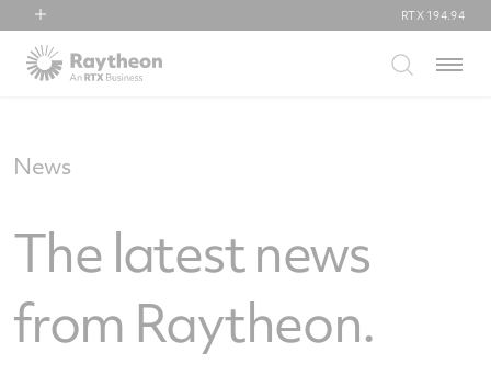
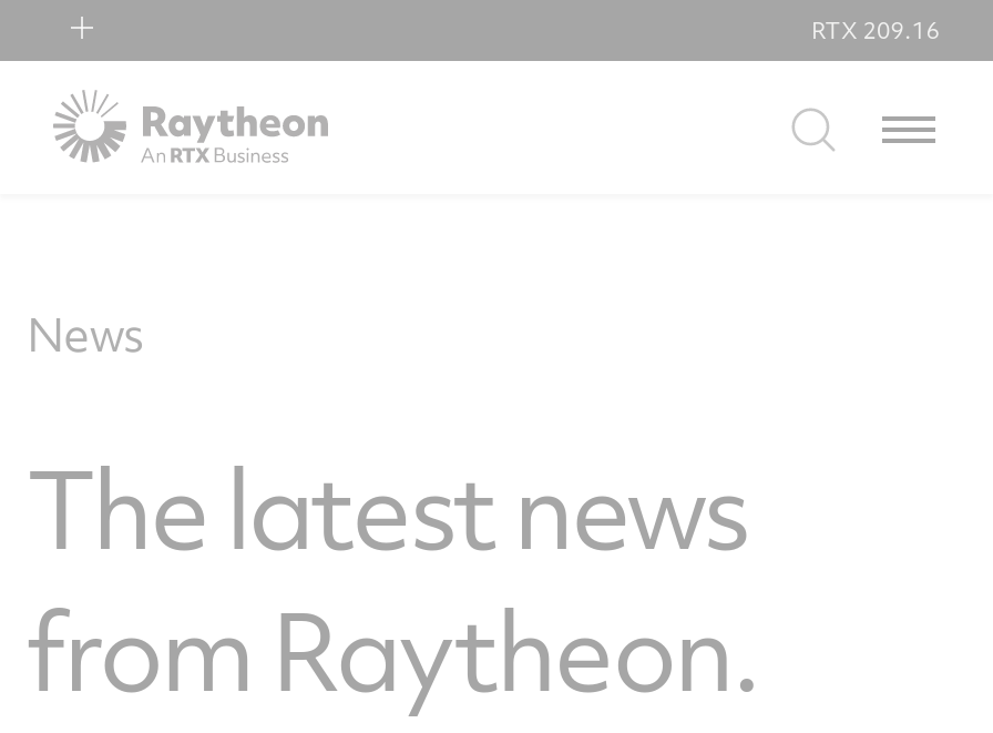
[401,8,465,23] RTX 194.94 -> [811,14,940,45] RTX 209.16

